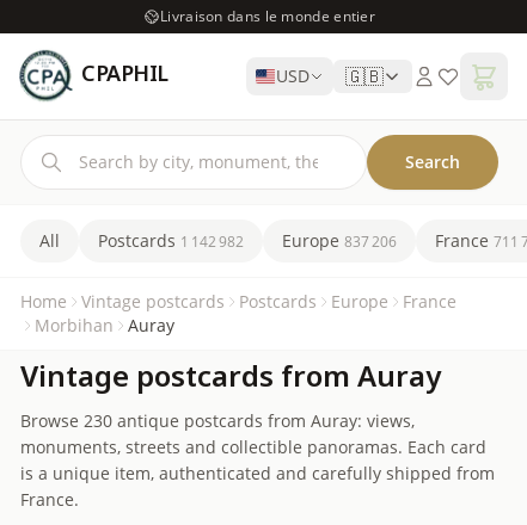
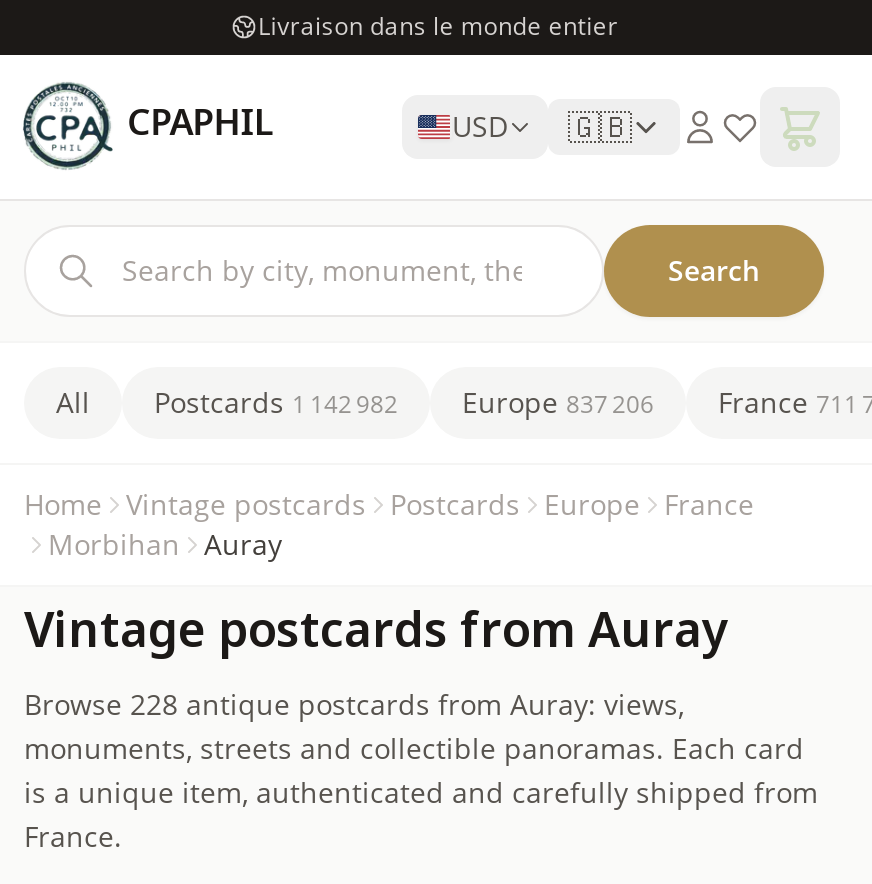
[20,409,415,432] Browse 230 antique postcards from Auray: views, -> [24,685,684,723] Browse 228 antique postcards from Auray: views,

